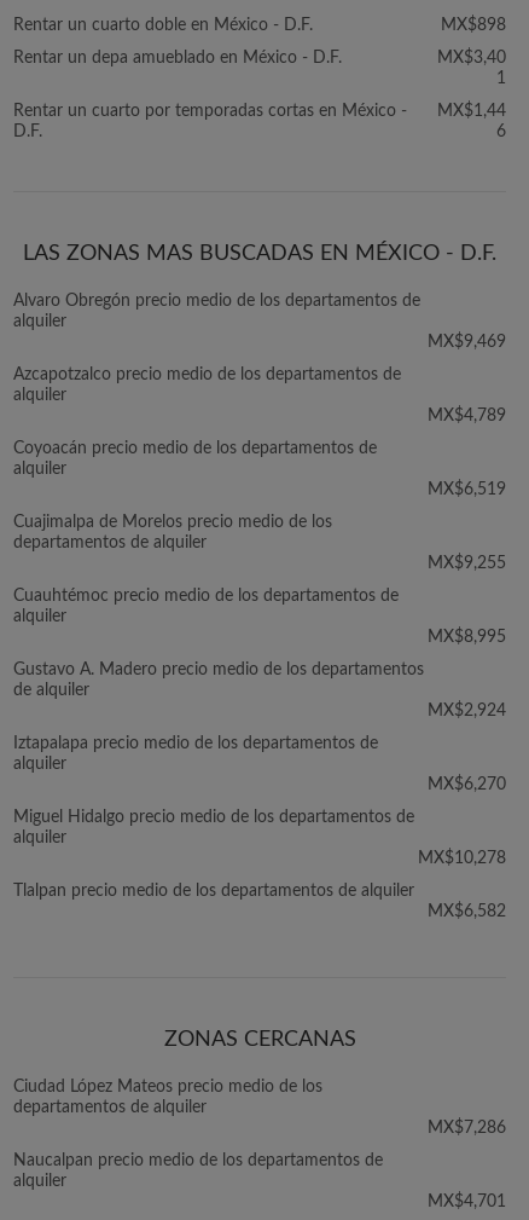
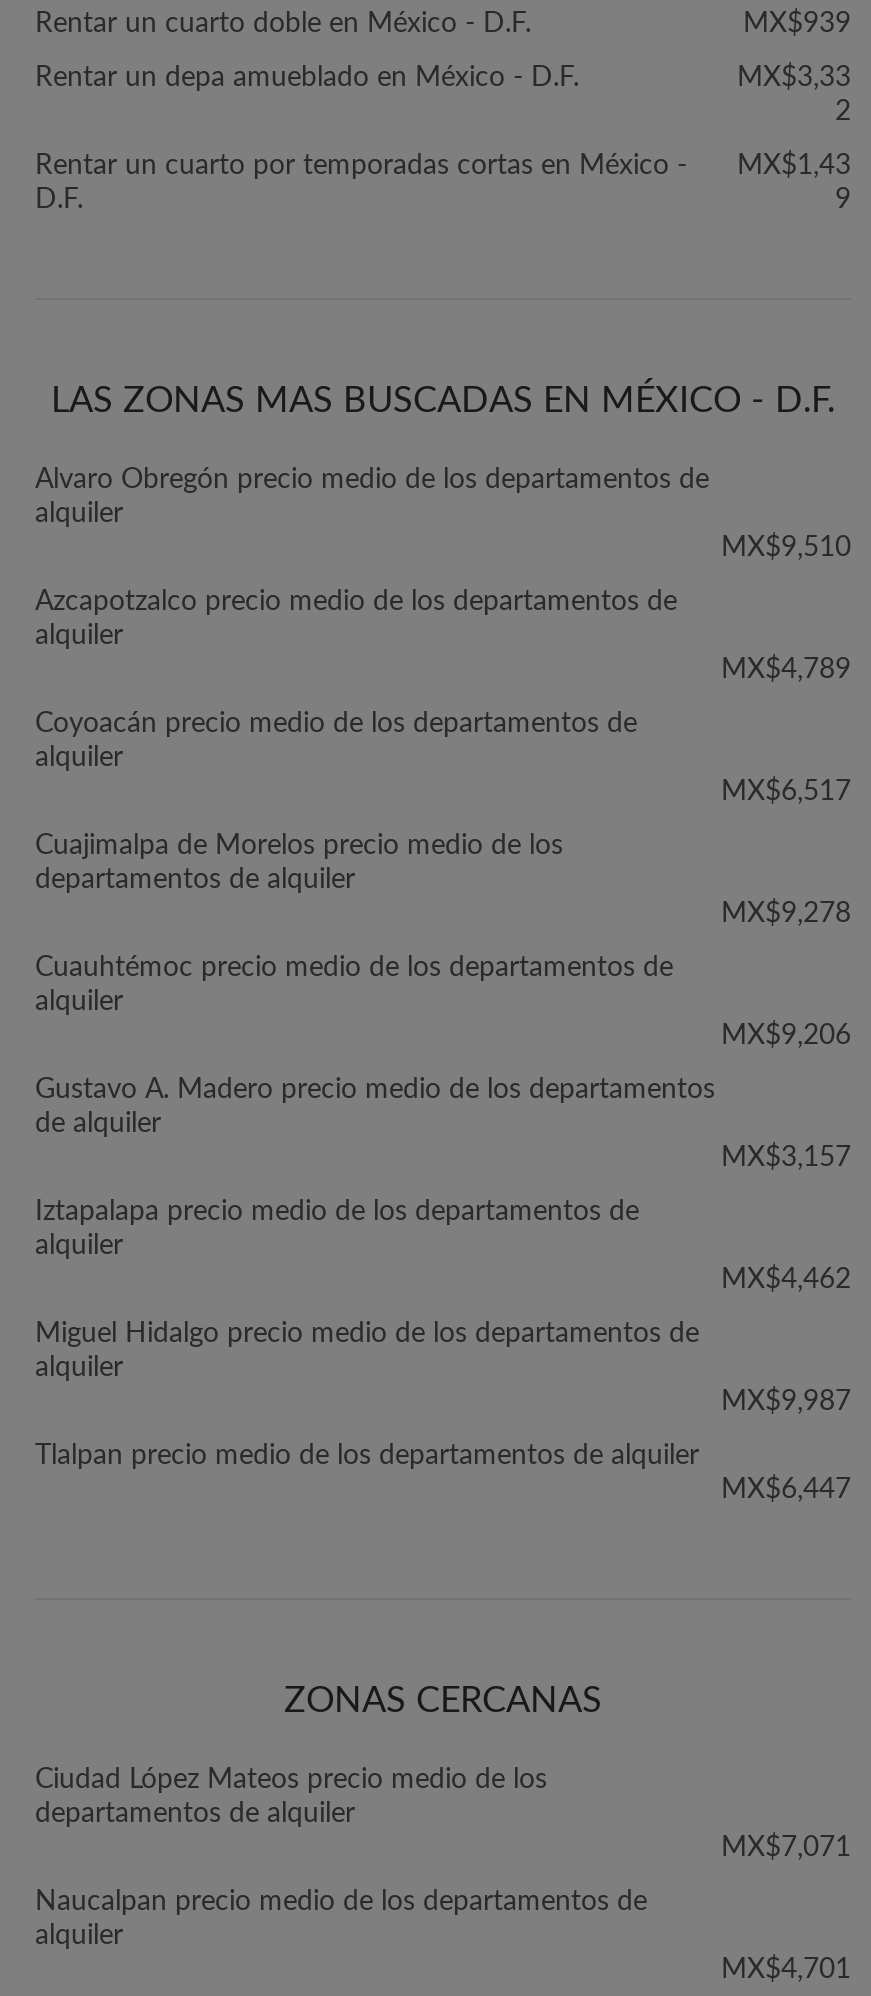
[441,17,506,34] MX$898 -> [743,10,851,38] MX$939
[437,50,506,87] MX$3,40 | 1 -> [737,64,851,126] MX$3,33 | 2
[437,103,506,140] MX$1,44 | 6 -> [737,152,851,214] MX$1,43 | 9
[428,334,506,351] MX$9,469 -> [721,534,851,562] MX$9,510
[428,481,506,498] MX$6,519 -> [721,778,851,806] MX$6,517
[428,555,506,572] MX$9,255 -> [721,900,851,928] MX$9,278
[428,629,506,646] MX$8,995 -> [721,1022,851,1050] MX$9,206
[428,702,506,719] MX$2,924 -> [721,1144,851,1172] MX$3,157
[428,776,506,793] MX$6,270 -> [721,1266,851,1294] MX$4,462
[418,850,506,867] MX$10,278 -> [721,1388,851,1416] MX$9,987
[428,903,506,920] MX$6,582 -> [721,1476,851,1504] MX$6,447
[428,1120,506,1137] MX$7,286 -> [721,1834,851,1862] MX$7,071

